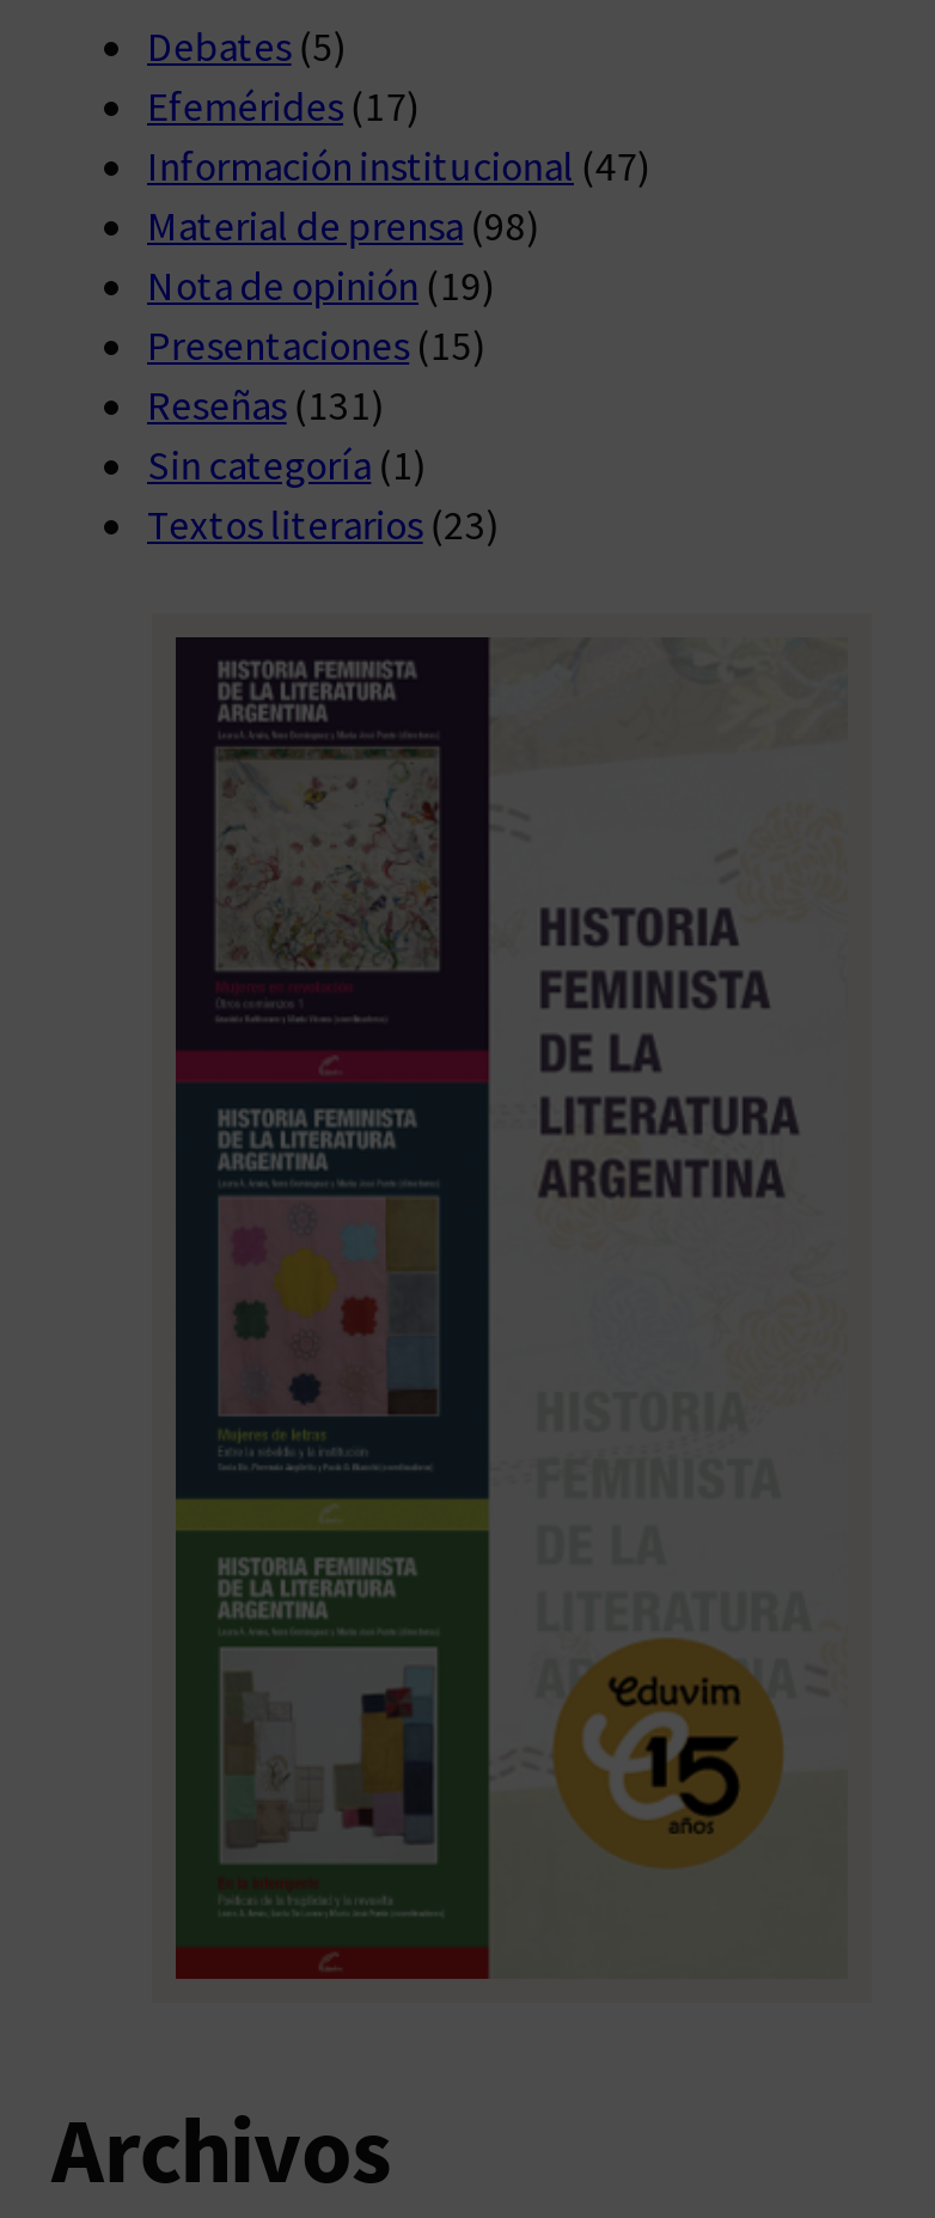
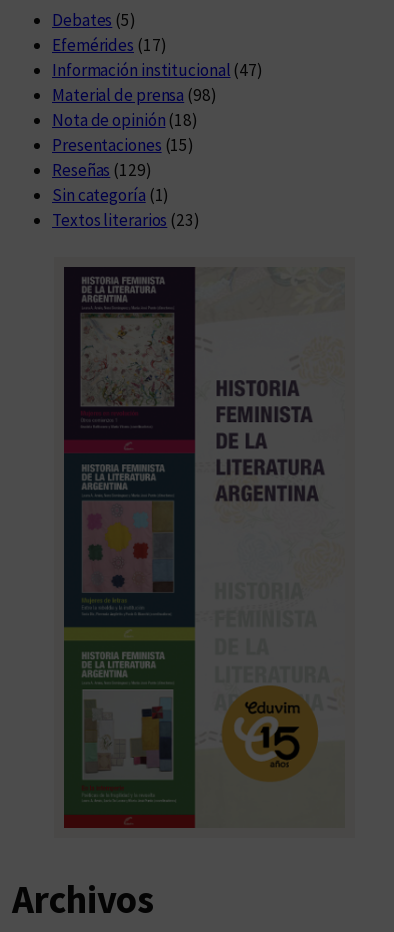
[147,260,496,313] Nota de opinión (19) -> [52,109,198,131] Nota de opinión (18)
[147,380,385,432] Reseñas (131) -> [52,159,152,181] Reseñas (129)

